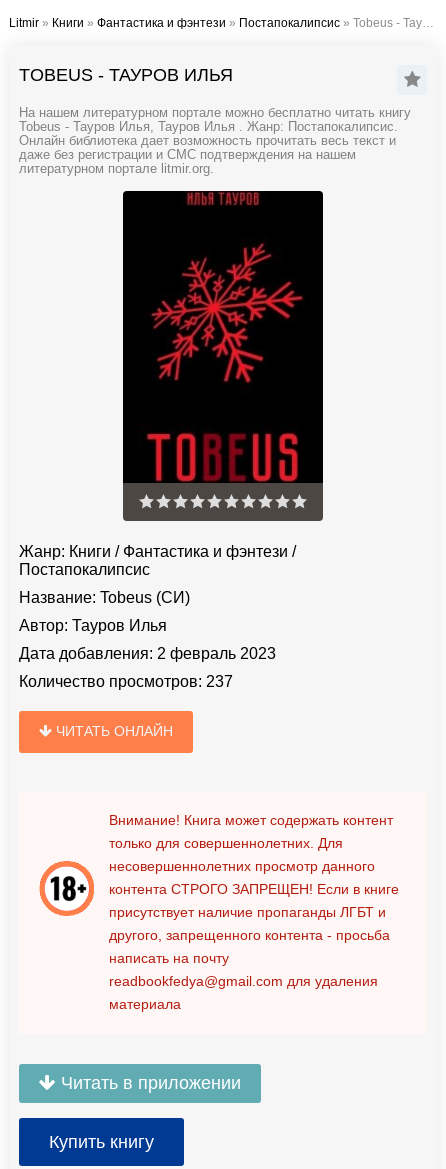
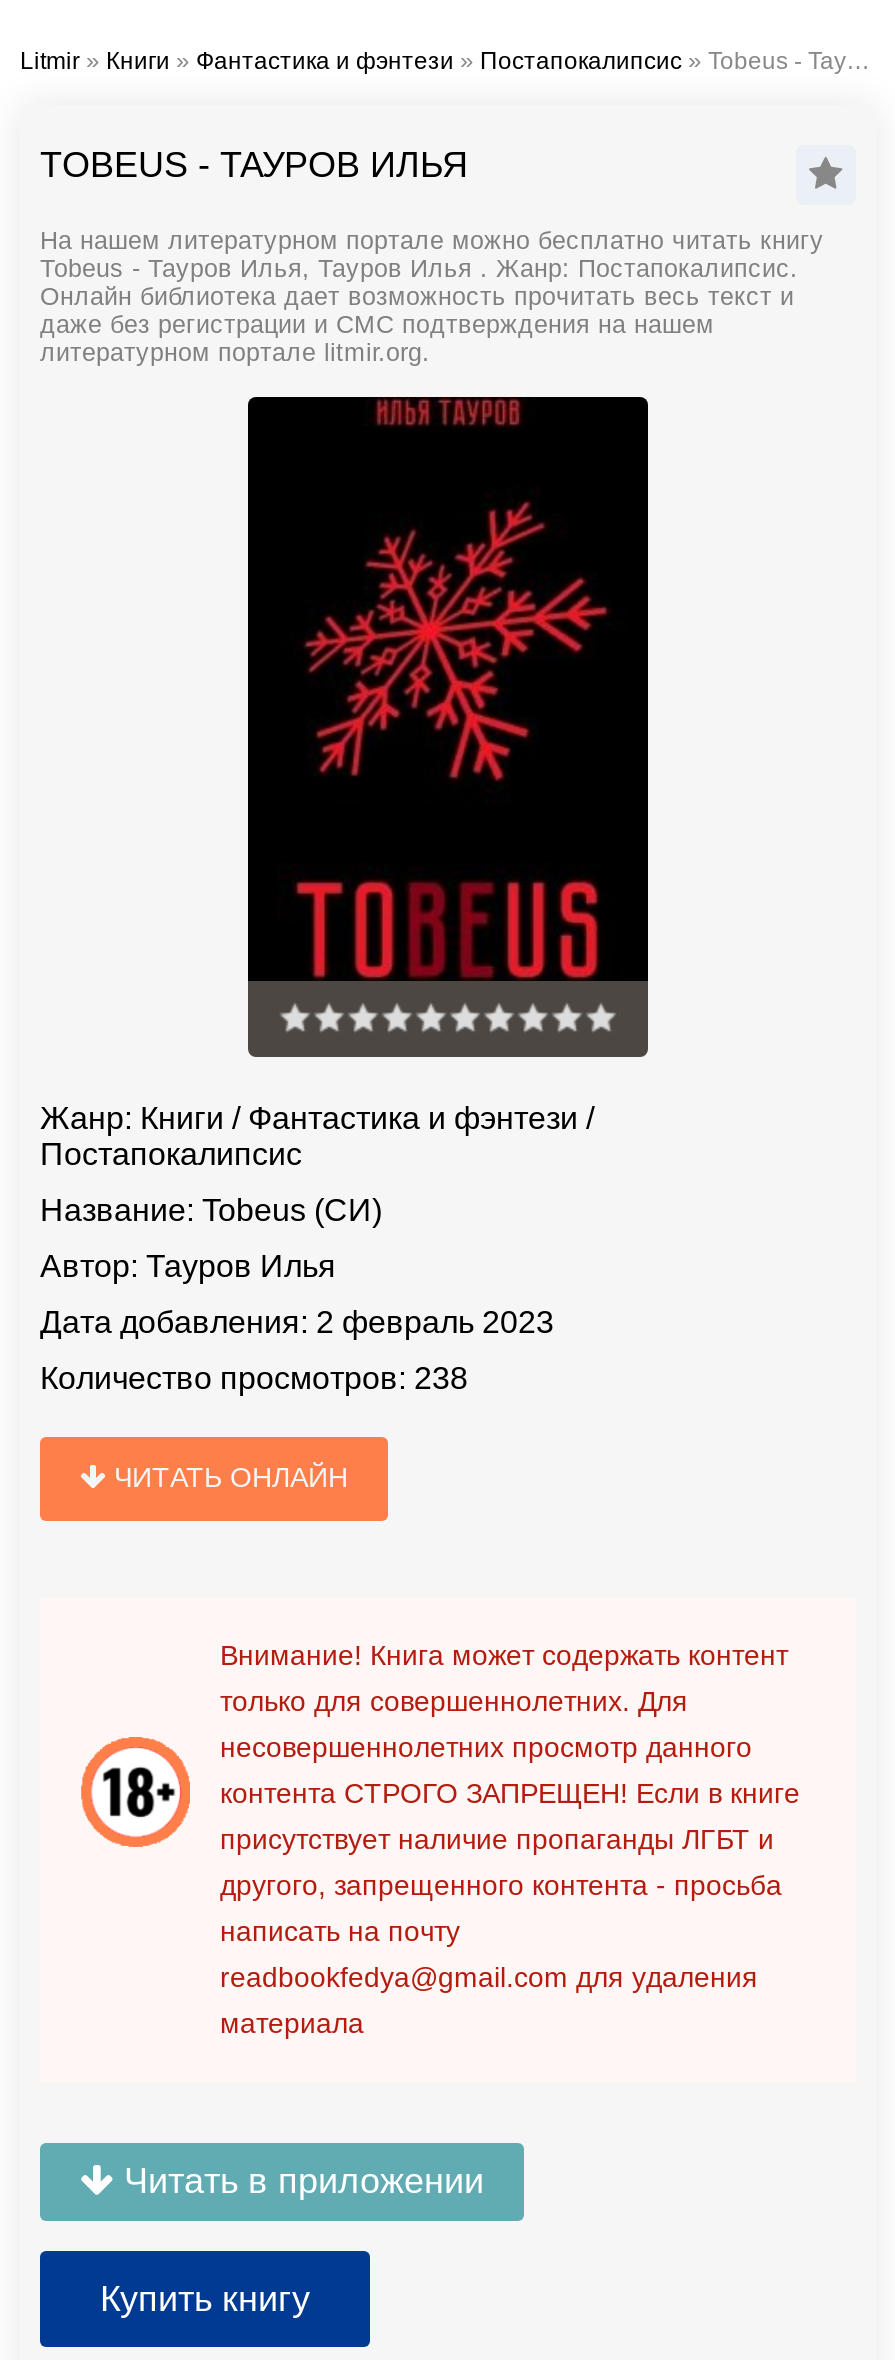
[19,673,233,690] Количество просмотров: 237 -> [40,1361,468,1395] Количество просмотров: 238

